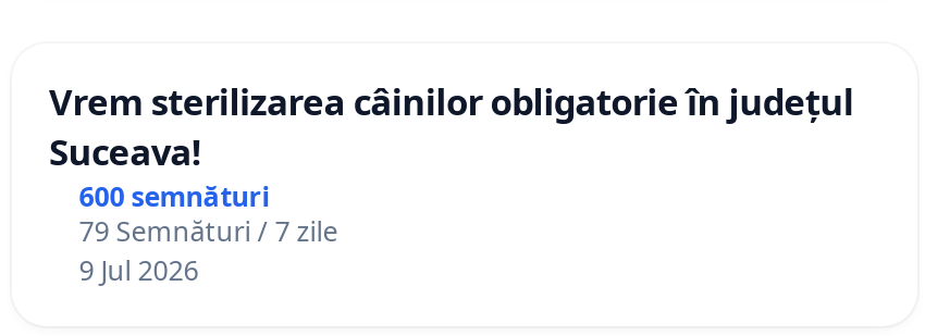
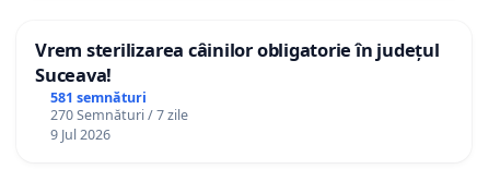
[79,178,271,215] 600 semnături -> [50,88,146,107] 581 semnături
[79,213,338,250] 79 Semnături / 7 zile -> [50,106,188,124] 270 Semnături / 7 zile

